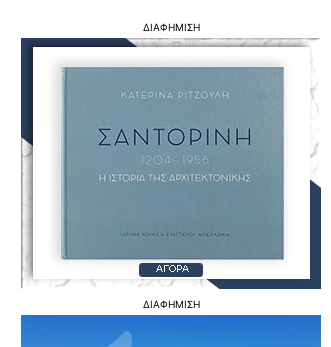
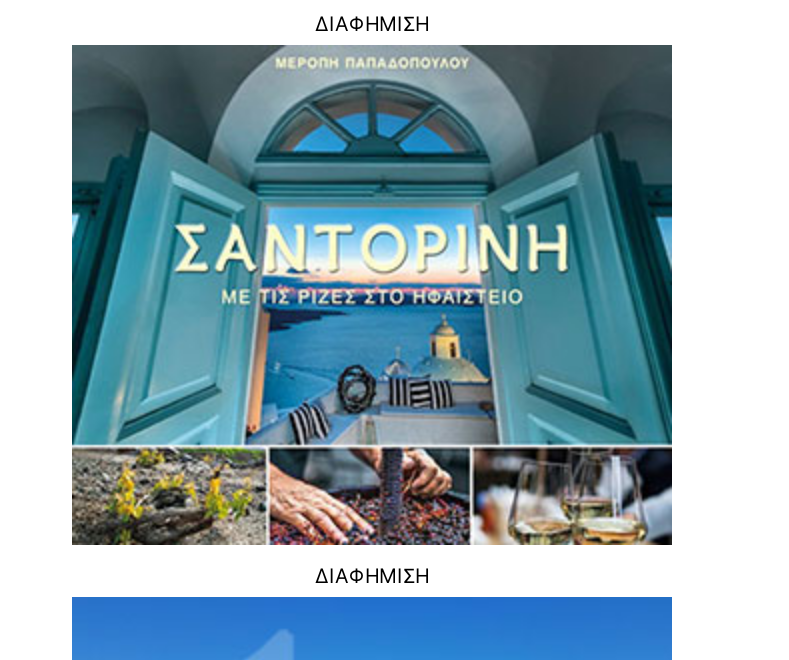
[20,37,321,290] [image] -> [72,44,674,548] [image]

